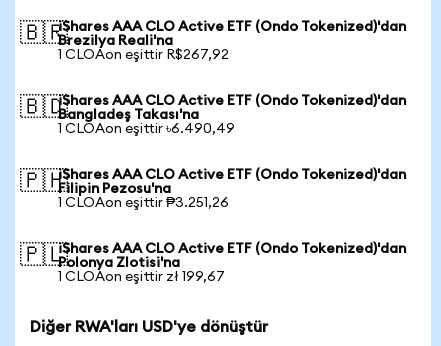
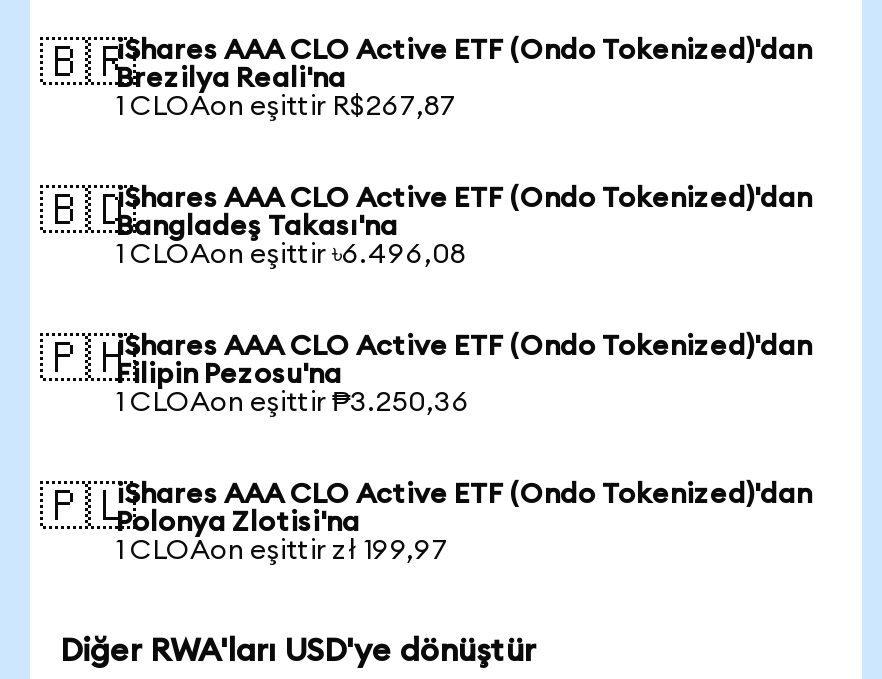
[58,48,229,62] 1 CLOAon eşittir R$267,92 -> [116,93,458,121] 1 CLOAon eşittir R$267,87
[58,122,235,136] 1 CLOAon eşittir ৳6.490,49 -> [116,241,466,269] 1 CLOAon eşittir ৳6.496,08
[58,196,229,210] 1 CLOAon eşittir ₱3.251,26 -> [116,389,470,417] 1 CLOAon eşittir ₱3.250,36
[58,270,225,284] 1 CLOAon eşittir zł 199,67 -> [116,537,450,565] 1 CLOAon eşittir zł 199,97

